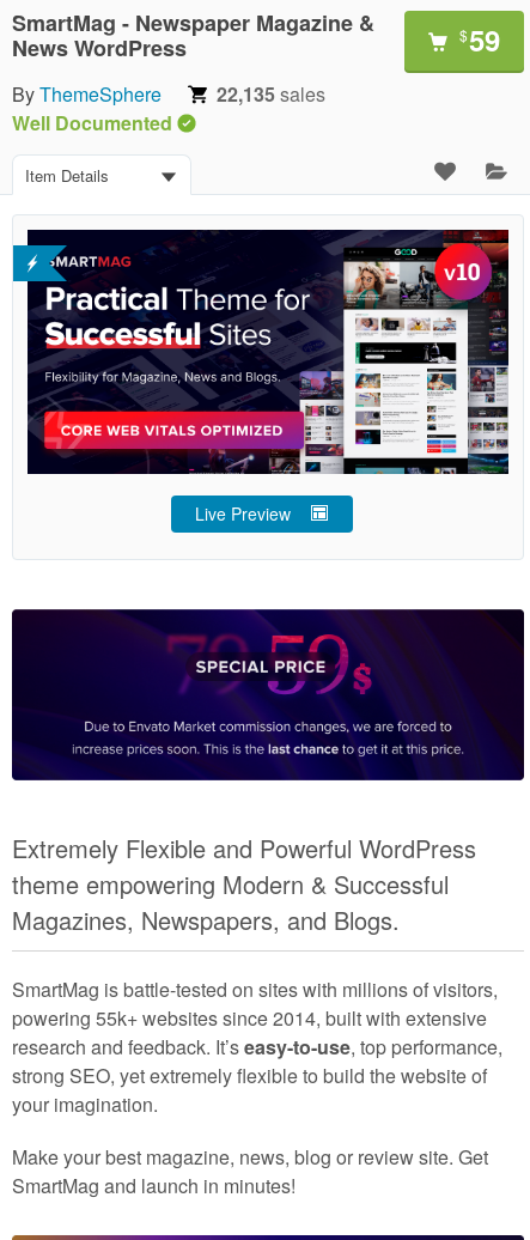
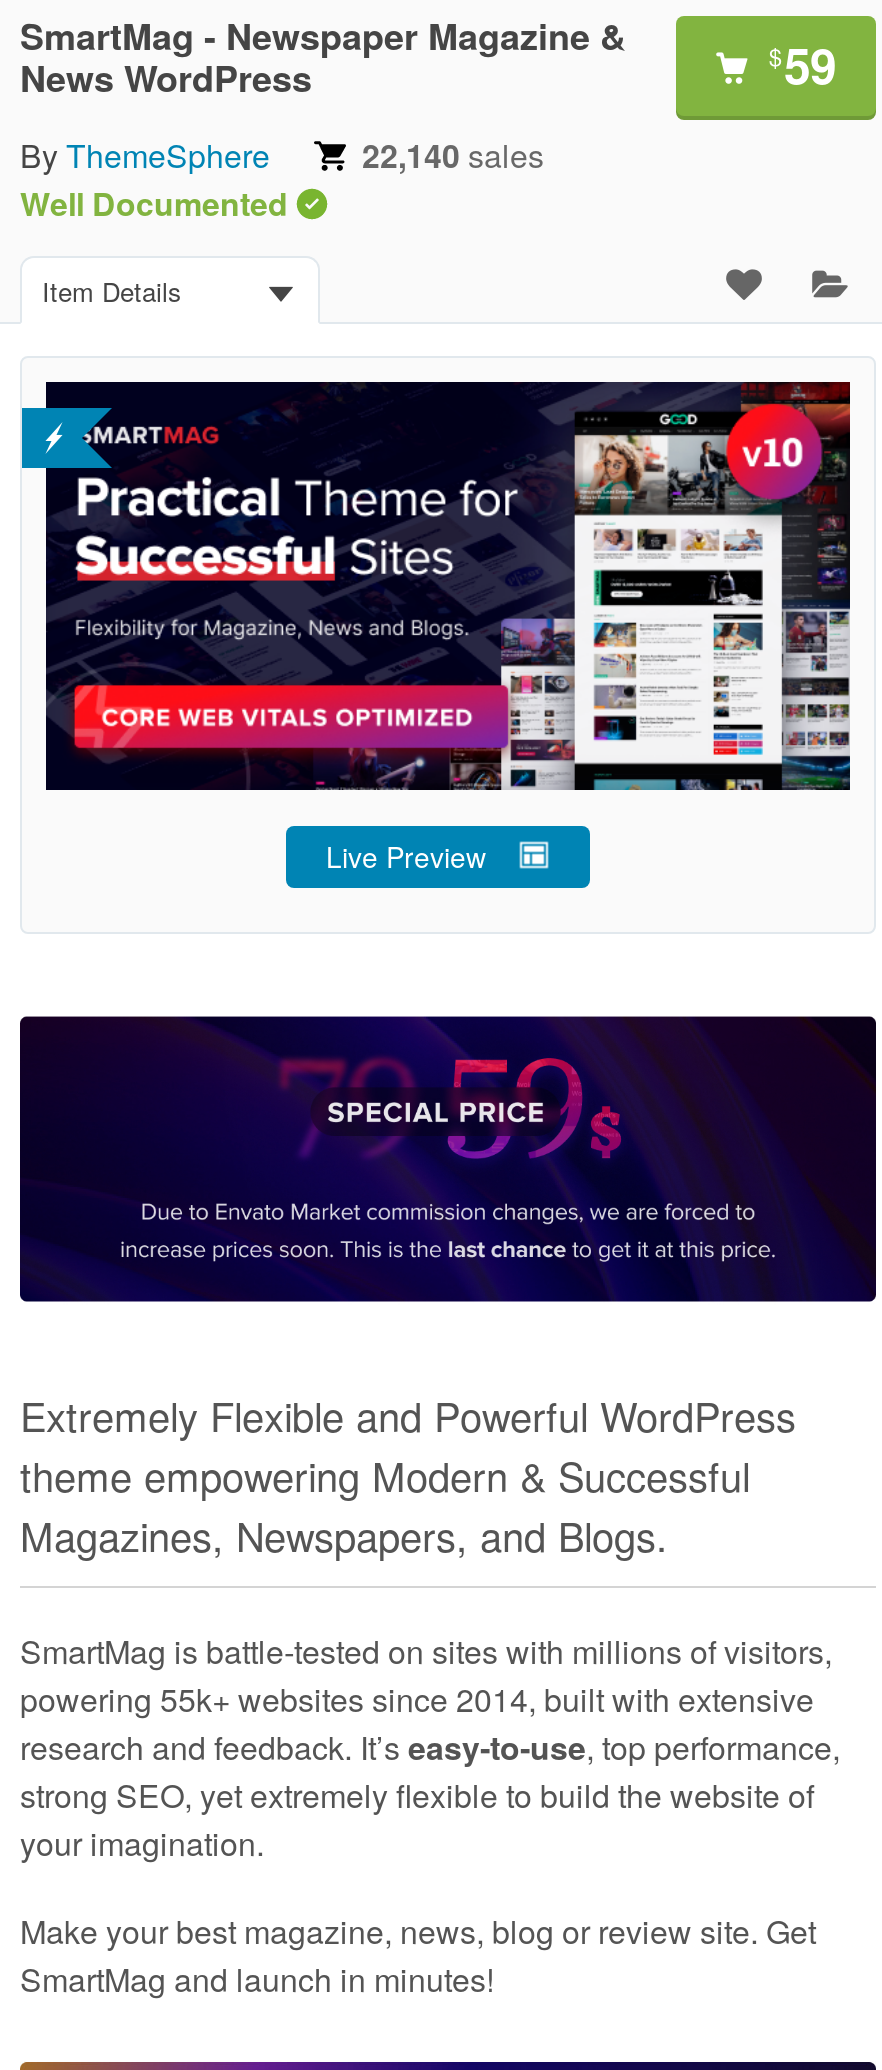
[12,80,325,108] By ThemeSphere 22,135 sales -> [20,132,544,178] By ThemeSphere 22,140 sales

